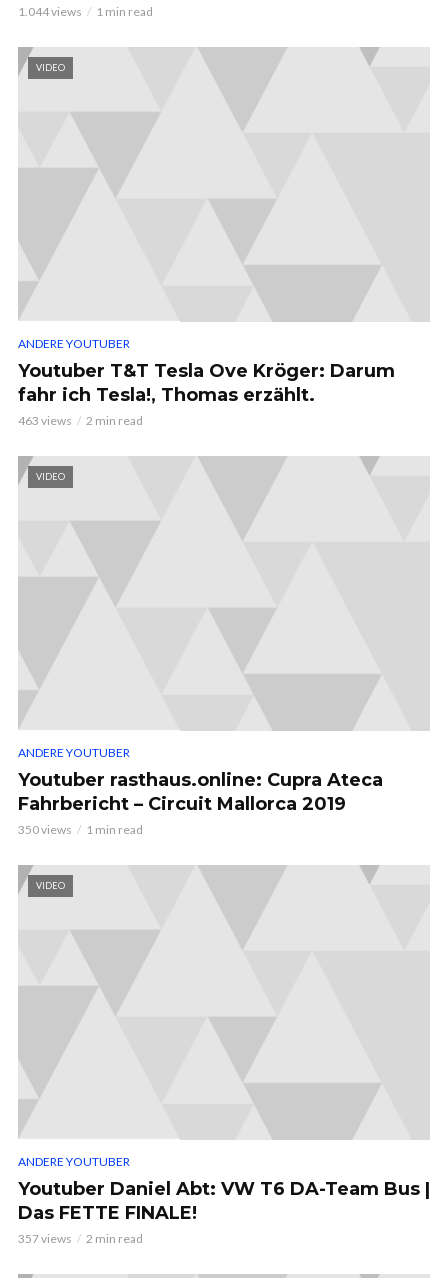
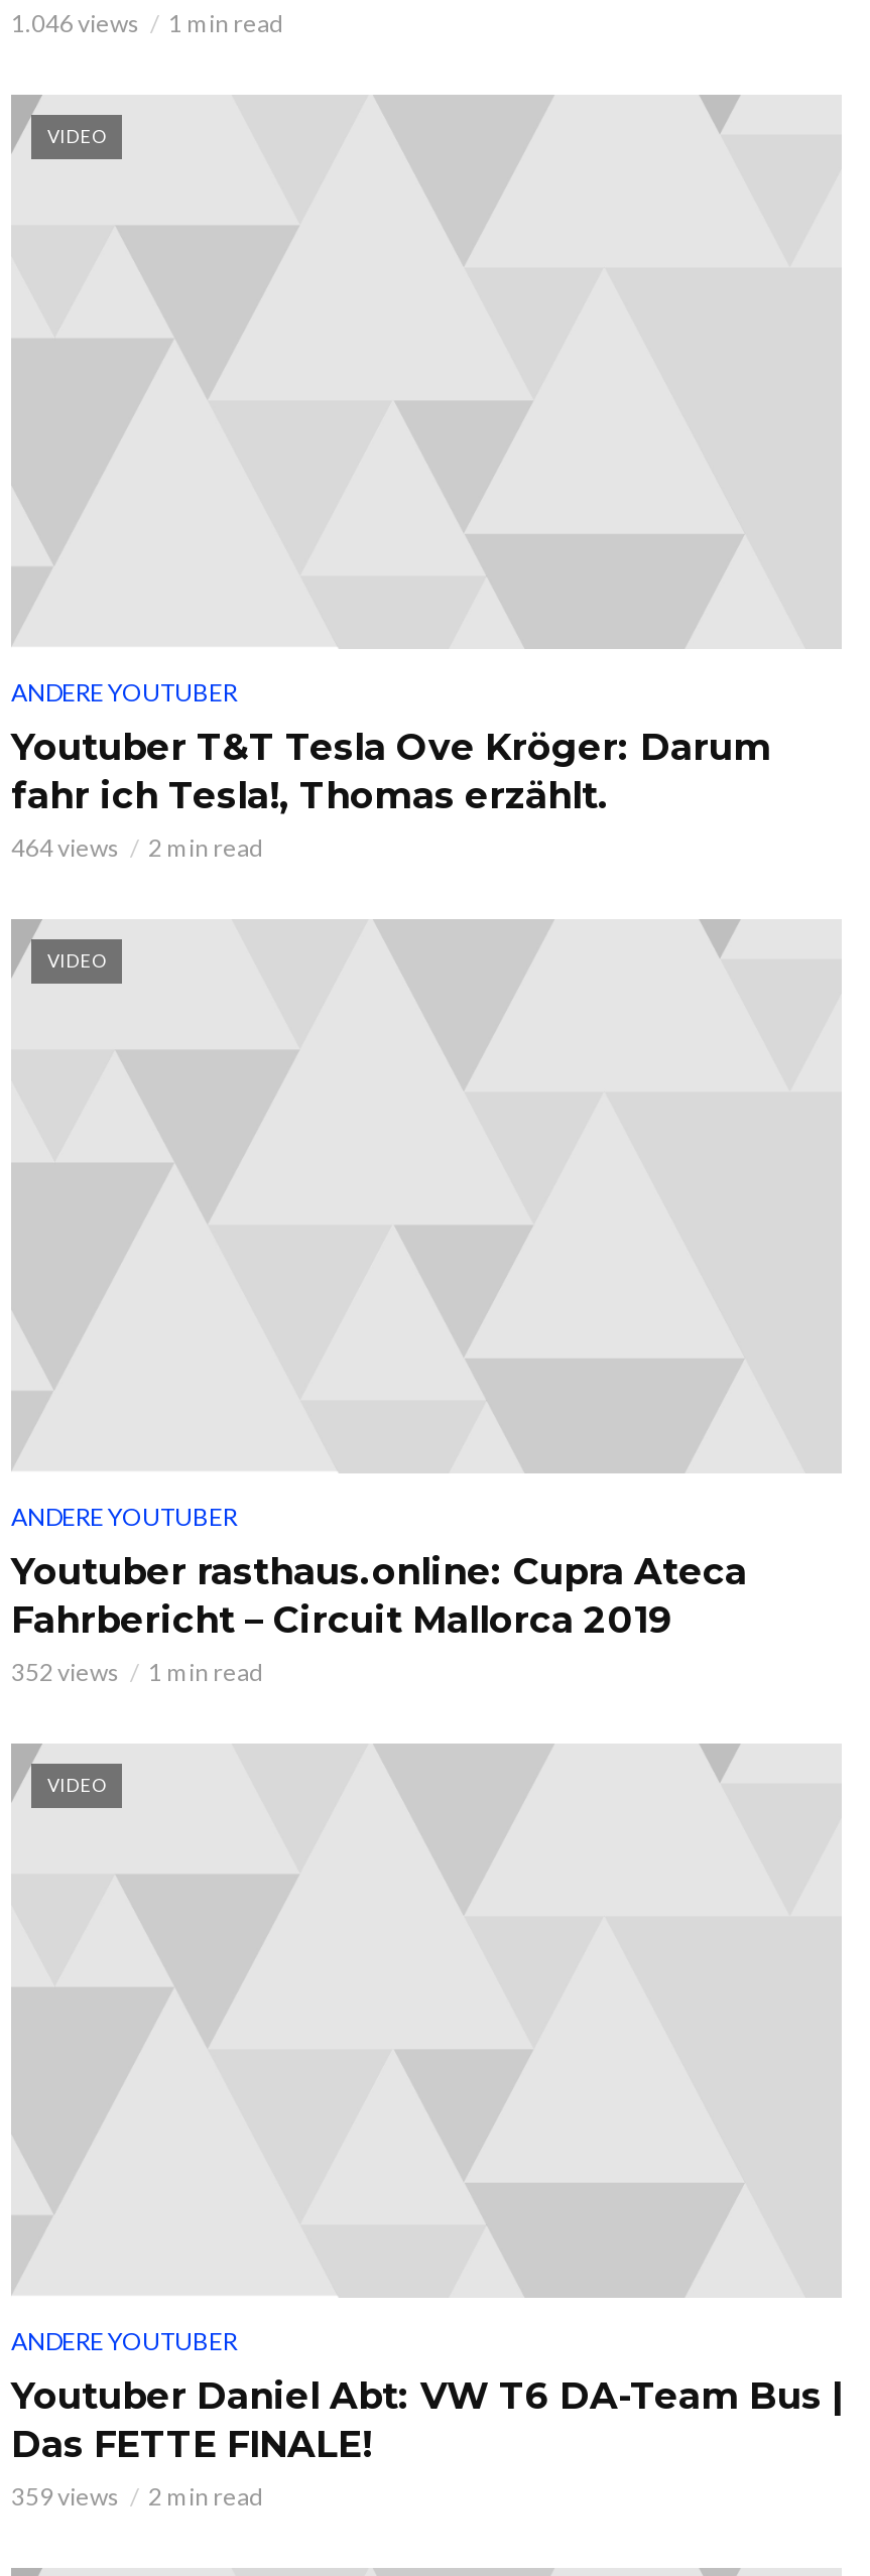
[18,4,153,19] 1.044 views 1 min read -> [11,8,283,38] 1.046 views 1 min read
[18,413,143,428] 463 views 2 min read -> [11,833,263,863] 464 views 2 min read
[18,822,143,837] 350 views 1 min read -> [11,1657,263,1688] 352 views 1 min read
[18,1231,143,1246] 357 views 2 min read -> [11,2482,263,2512] 359 views 2 min read

